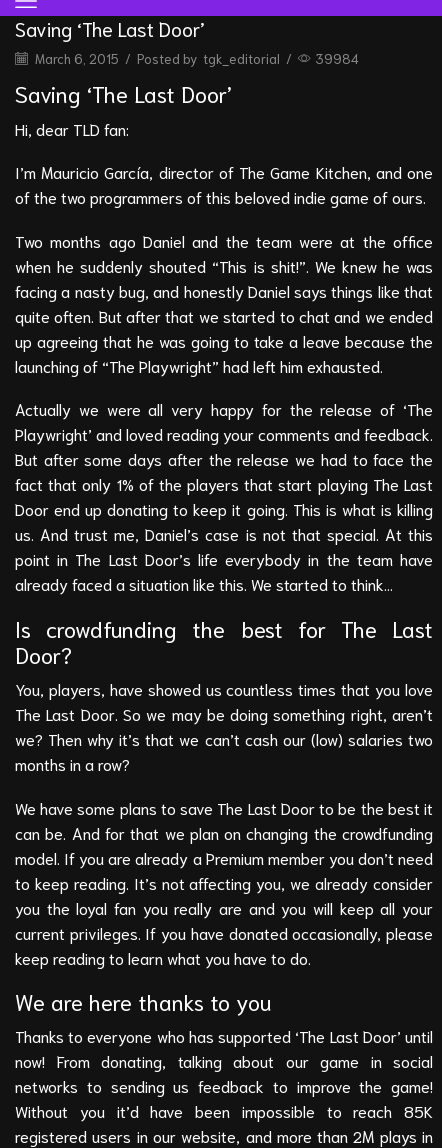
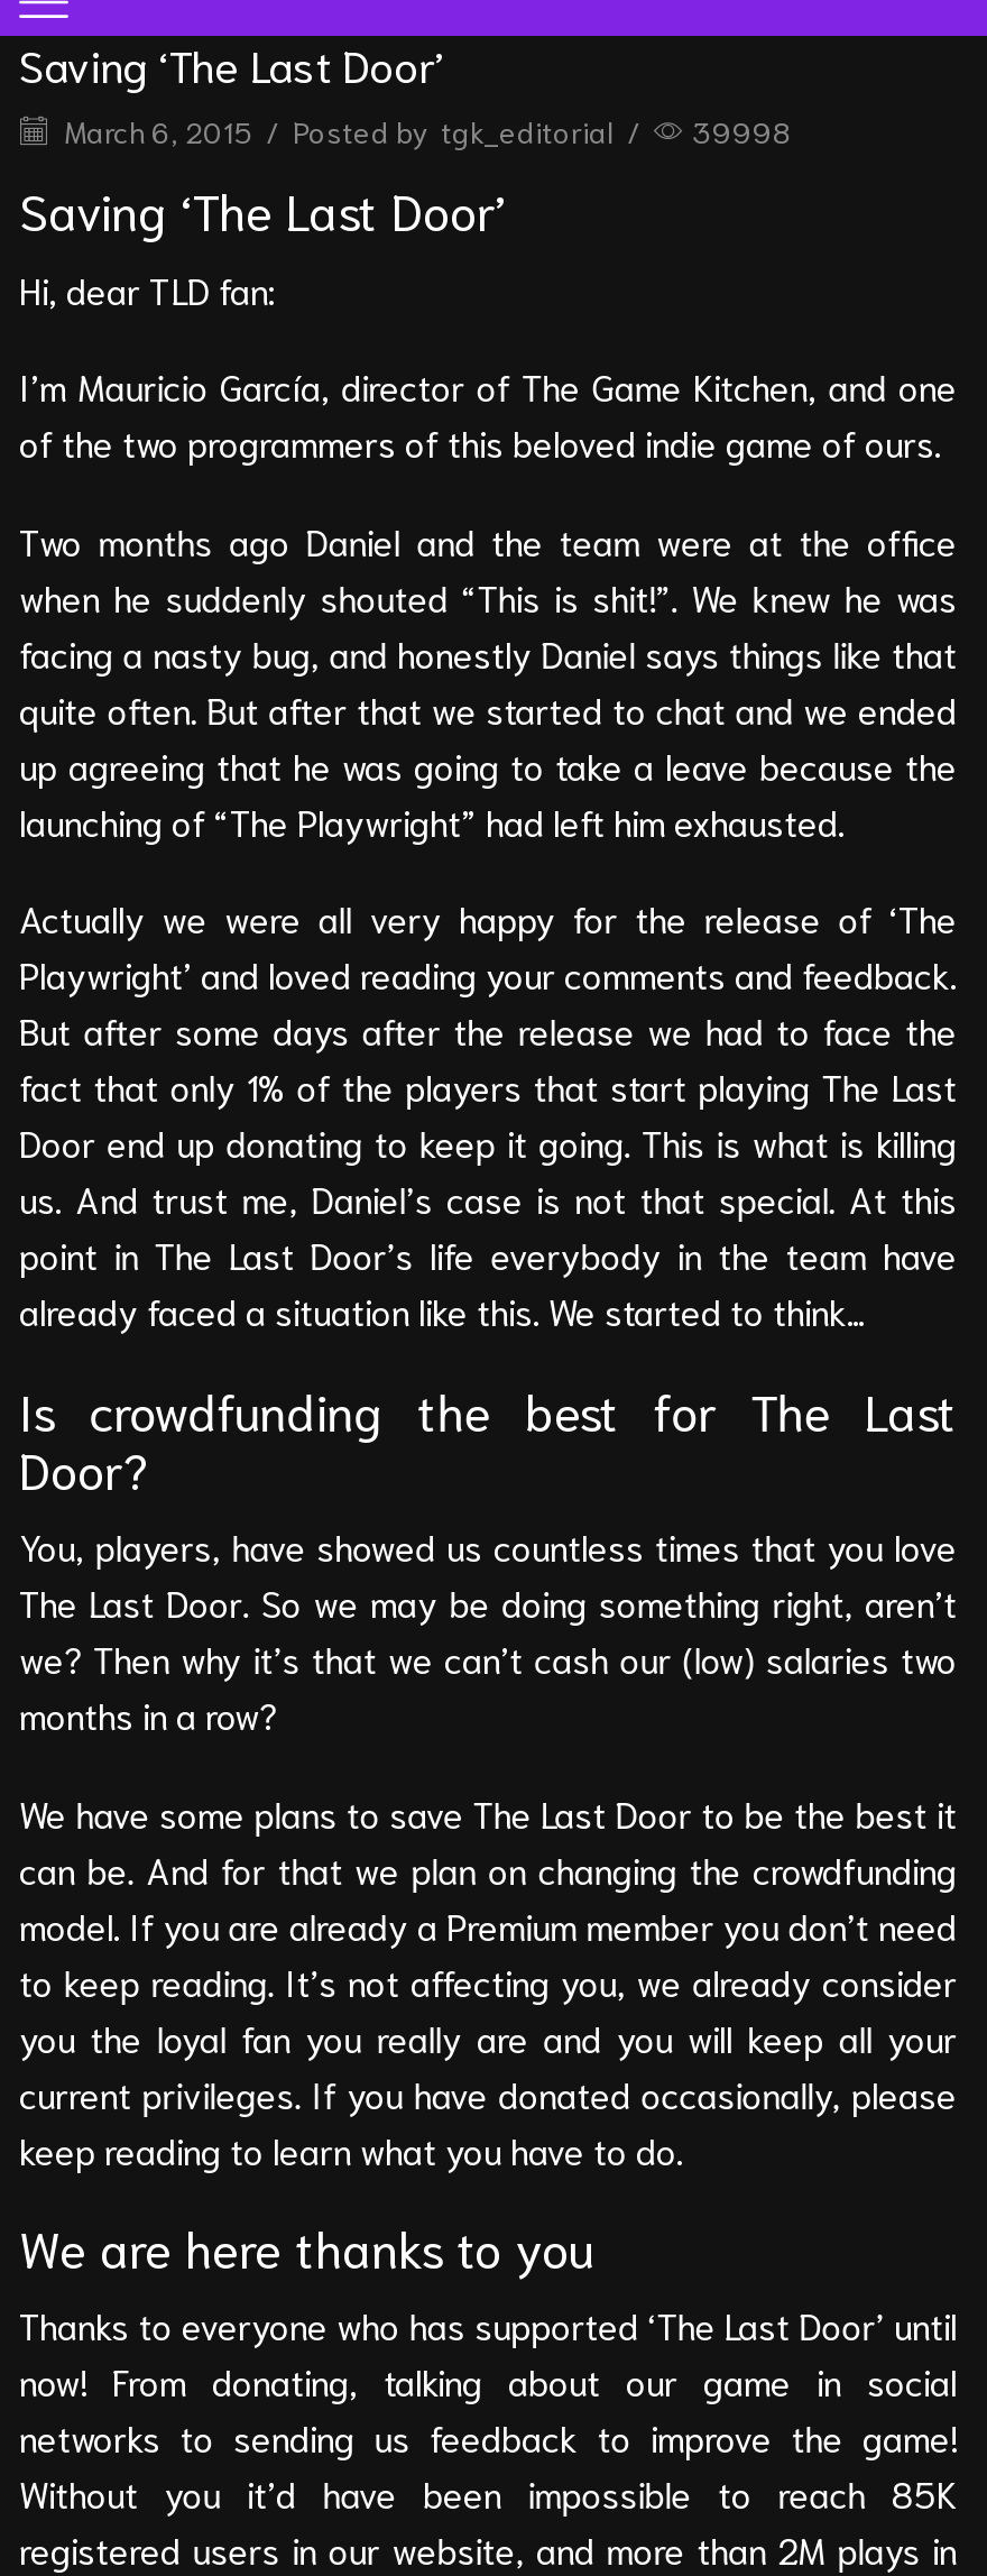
[32,50,359,67] March 6, 2015 / Posted by tgk_editorial / 39984 -> [57,112,793,150] March 6, 2015 / Posted by tgk_editorial / 39998

